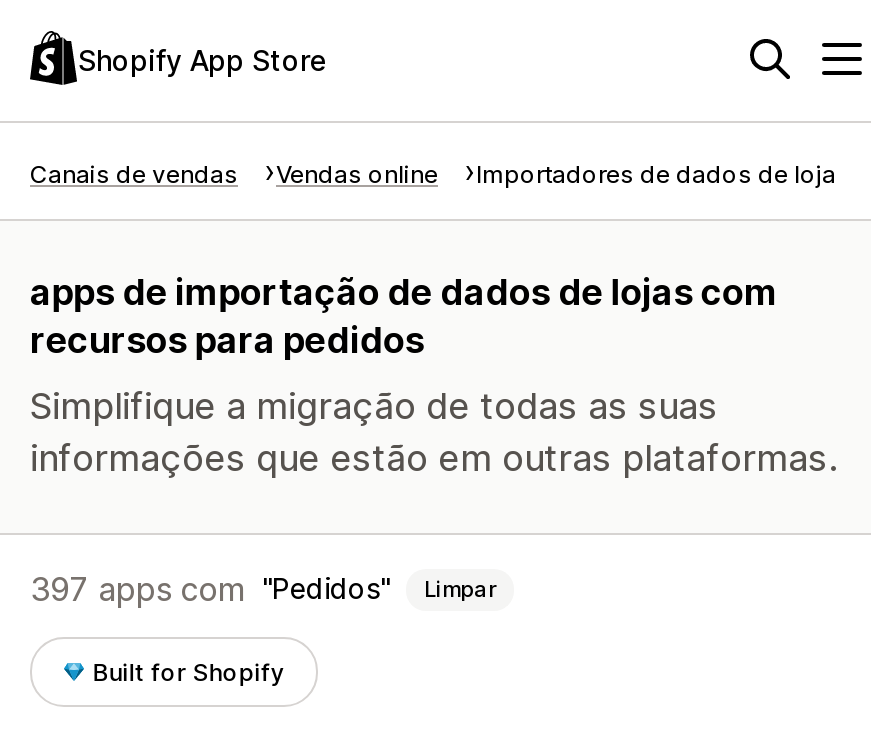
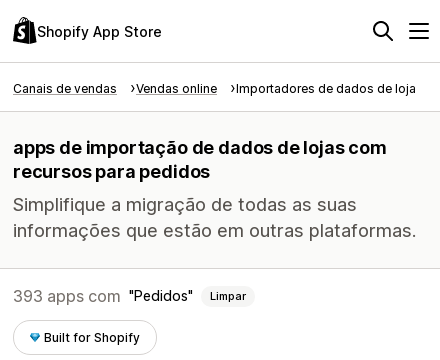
[30,569,496,609] 397 apps com Pedidos Limpar -> [13,286,246,306] 393 apps com Pedidos Limpar

